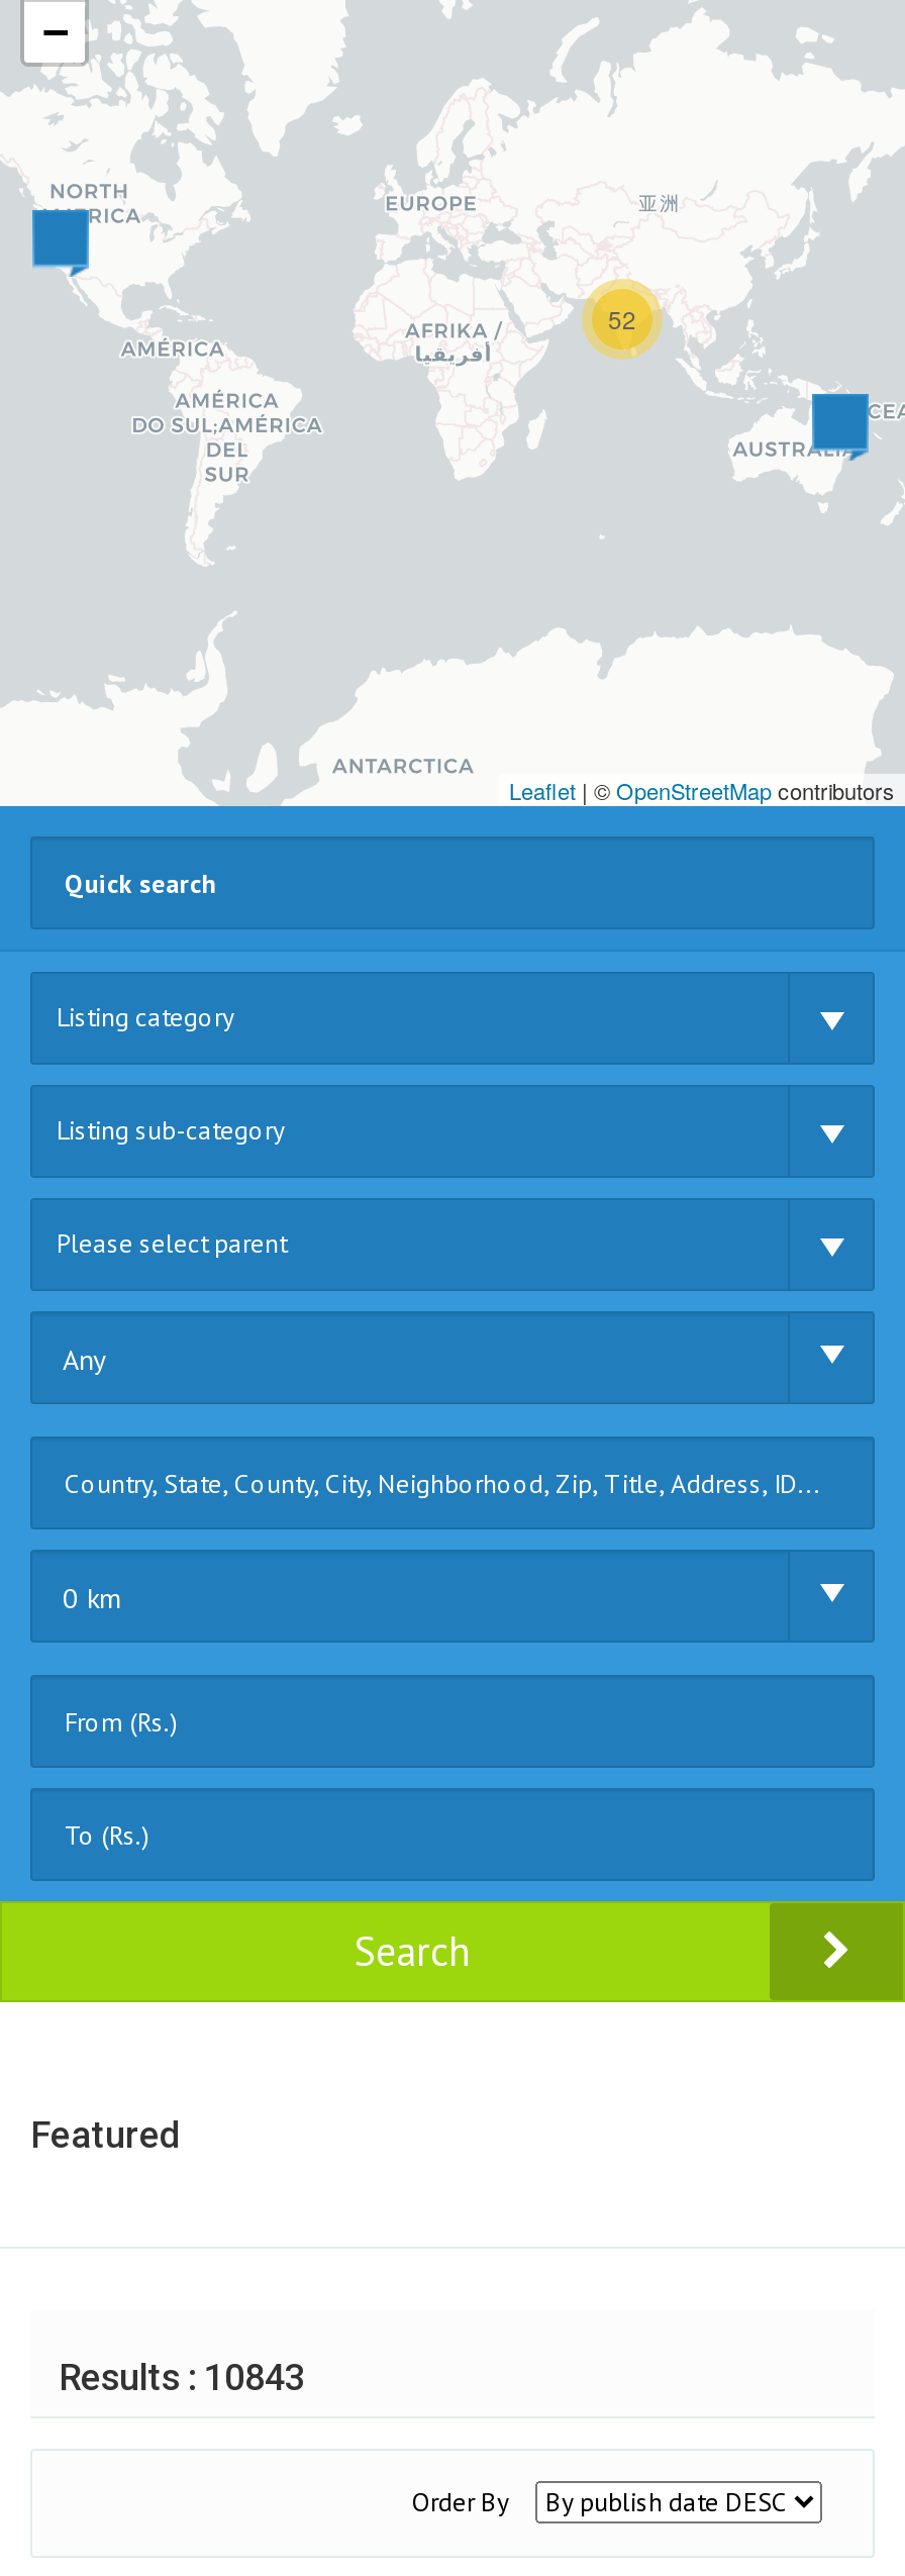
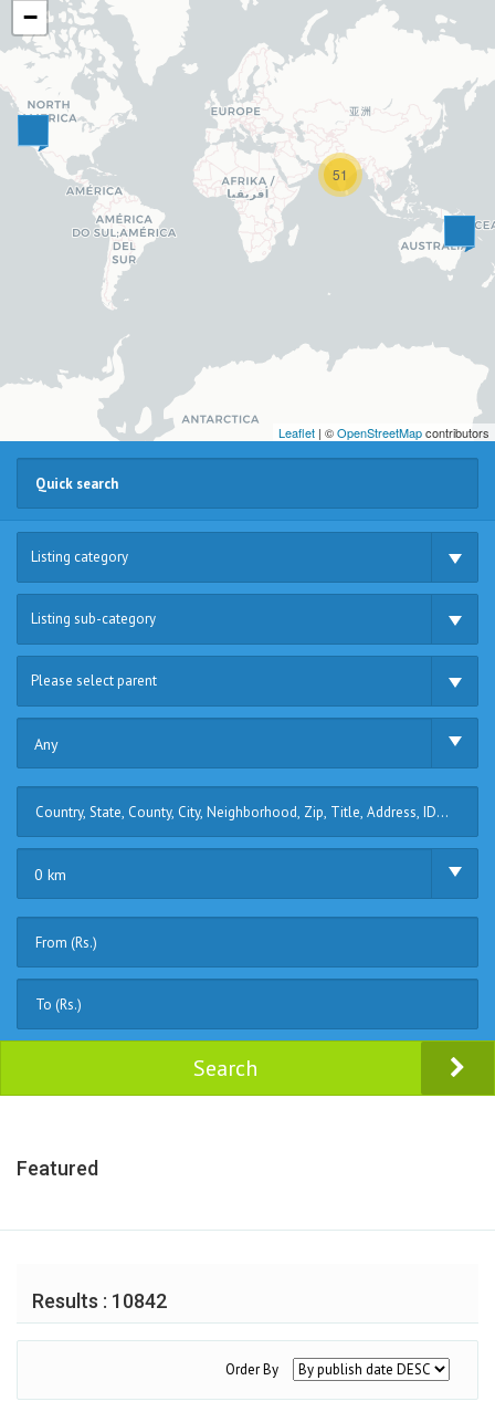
[608,301,636,335] 52 -> [333,165,348,184] 51
[59,2356,305,2398] Results : 10843 -> [32,1289,167,1312] Results : 10842

